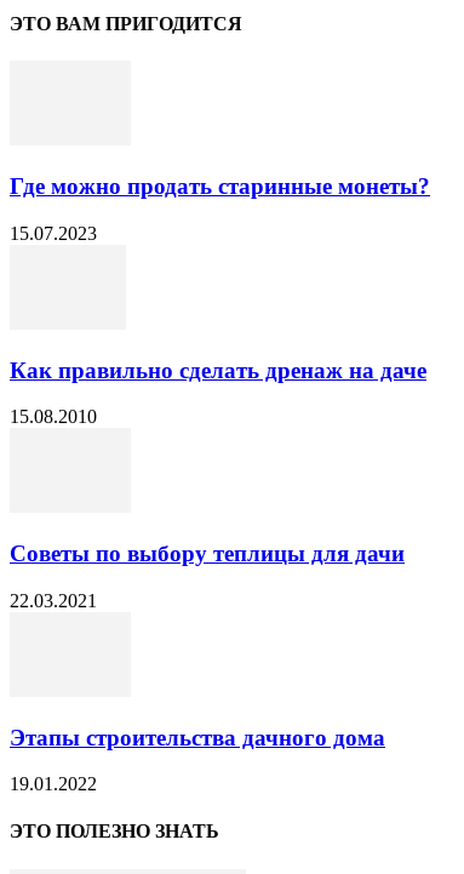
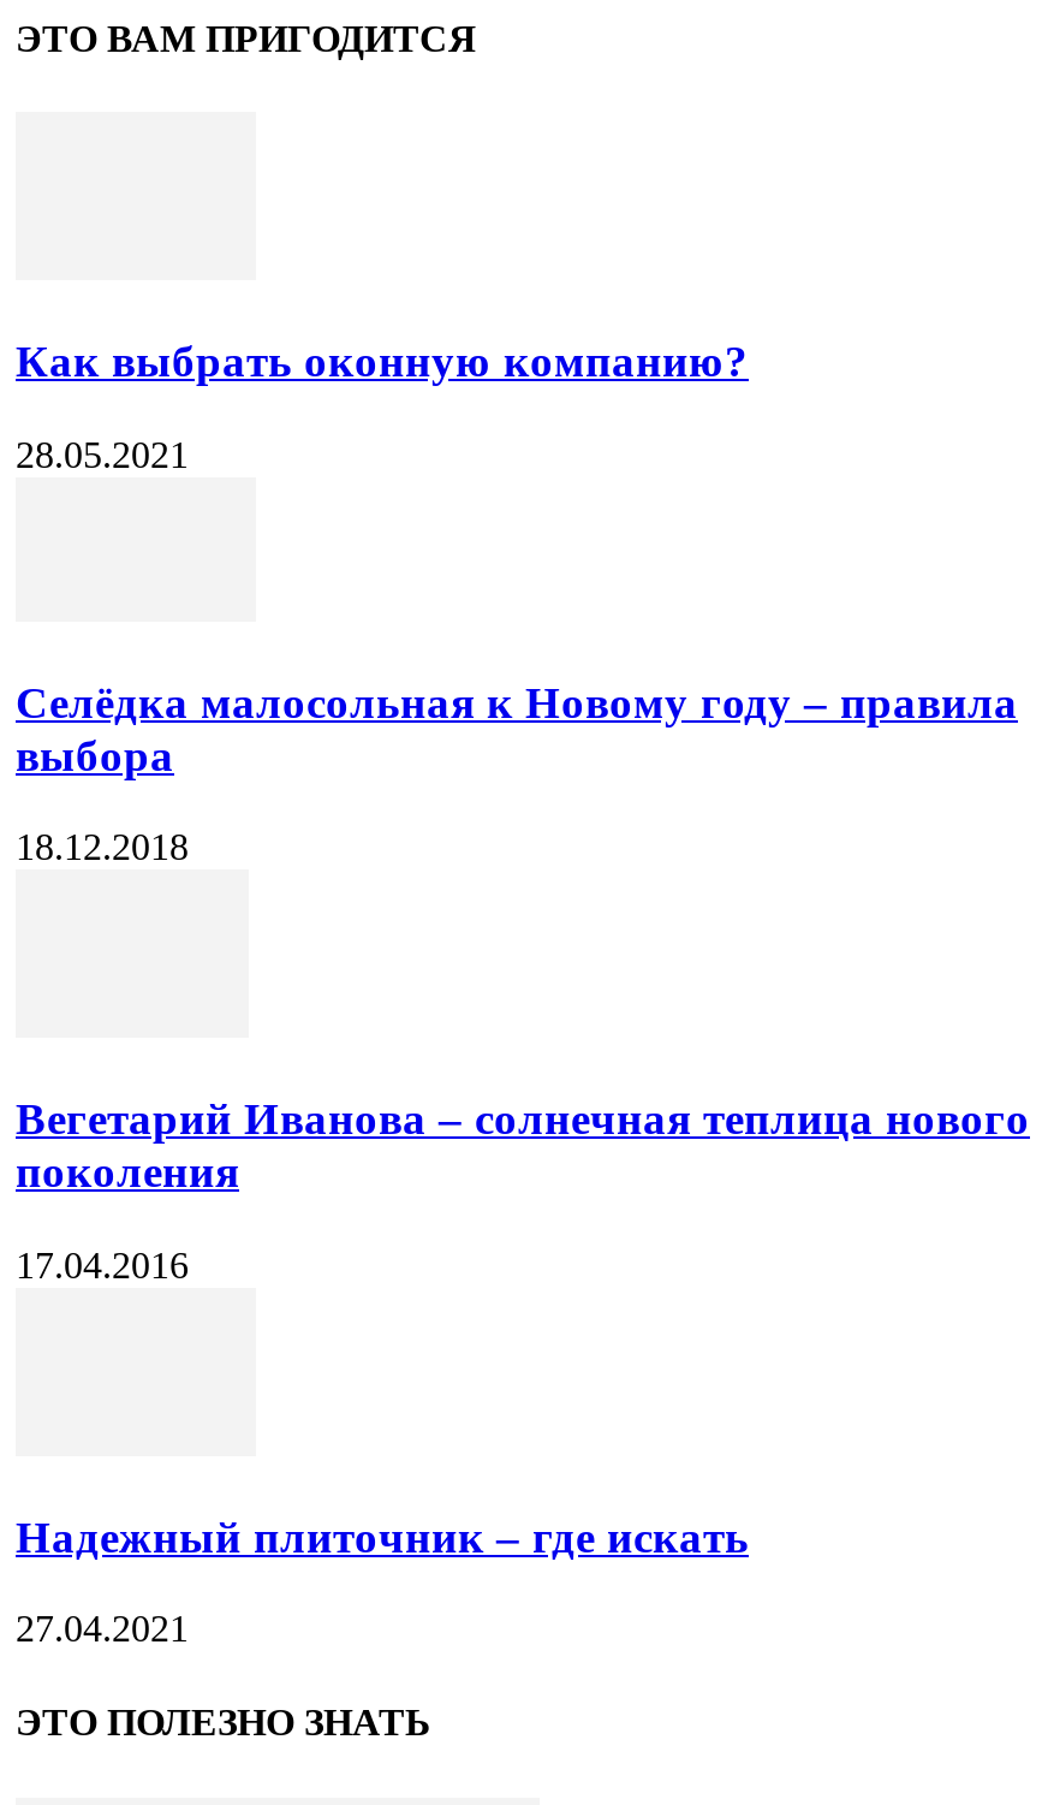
[10,174,430,199] Где можно продать старинные монеты? -> [16,336,749,386] Как выбрать оконную компанию?
[10,223,97,244] 15.07.2023 -> [16,434,189,475] 28.05.2021
[10,357,426,383] Как правильно сделать дренаж на даче -> [16,676,1018,779] Селёдка малосольная к Новому году – правила | выбора
[10,406,97,427] 15.08.2010 -> [16,827,189,868] 18.12.2018
[10,541,405,566] Советы по выбору теплицы для дачи -> [16,1093,1030,1197] Вегетарий Иванова – солнечная теплица нового | поколения
[10,590,97,611] 22.03.2021 -> [16,1244,189,1285] 17.04.2016
[10,724,385,750] Этапы строительства дачного дома -> [16,1510,749,1561] Надежный плиточник – где искать
[10,774,97,794] 19.01.2022 -> [16,1608,189,1649] 27.04.2021

